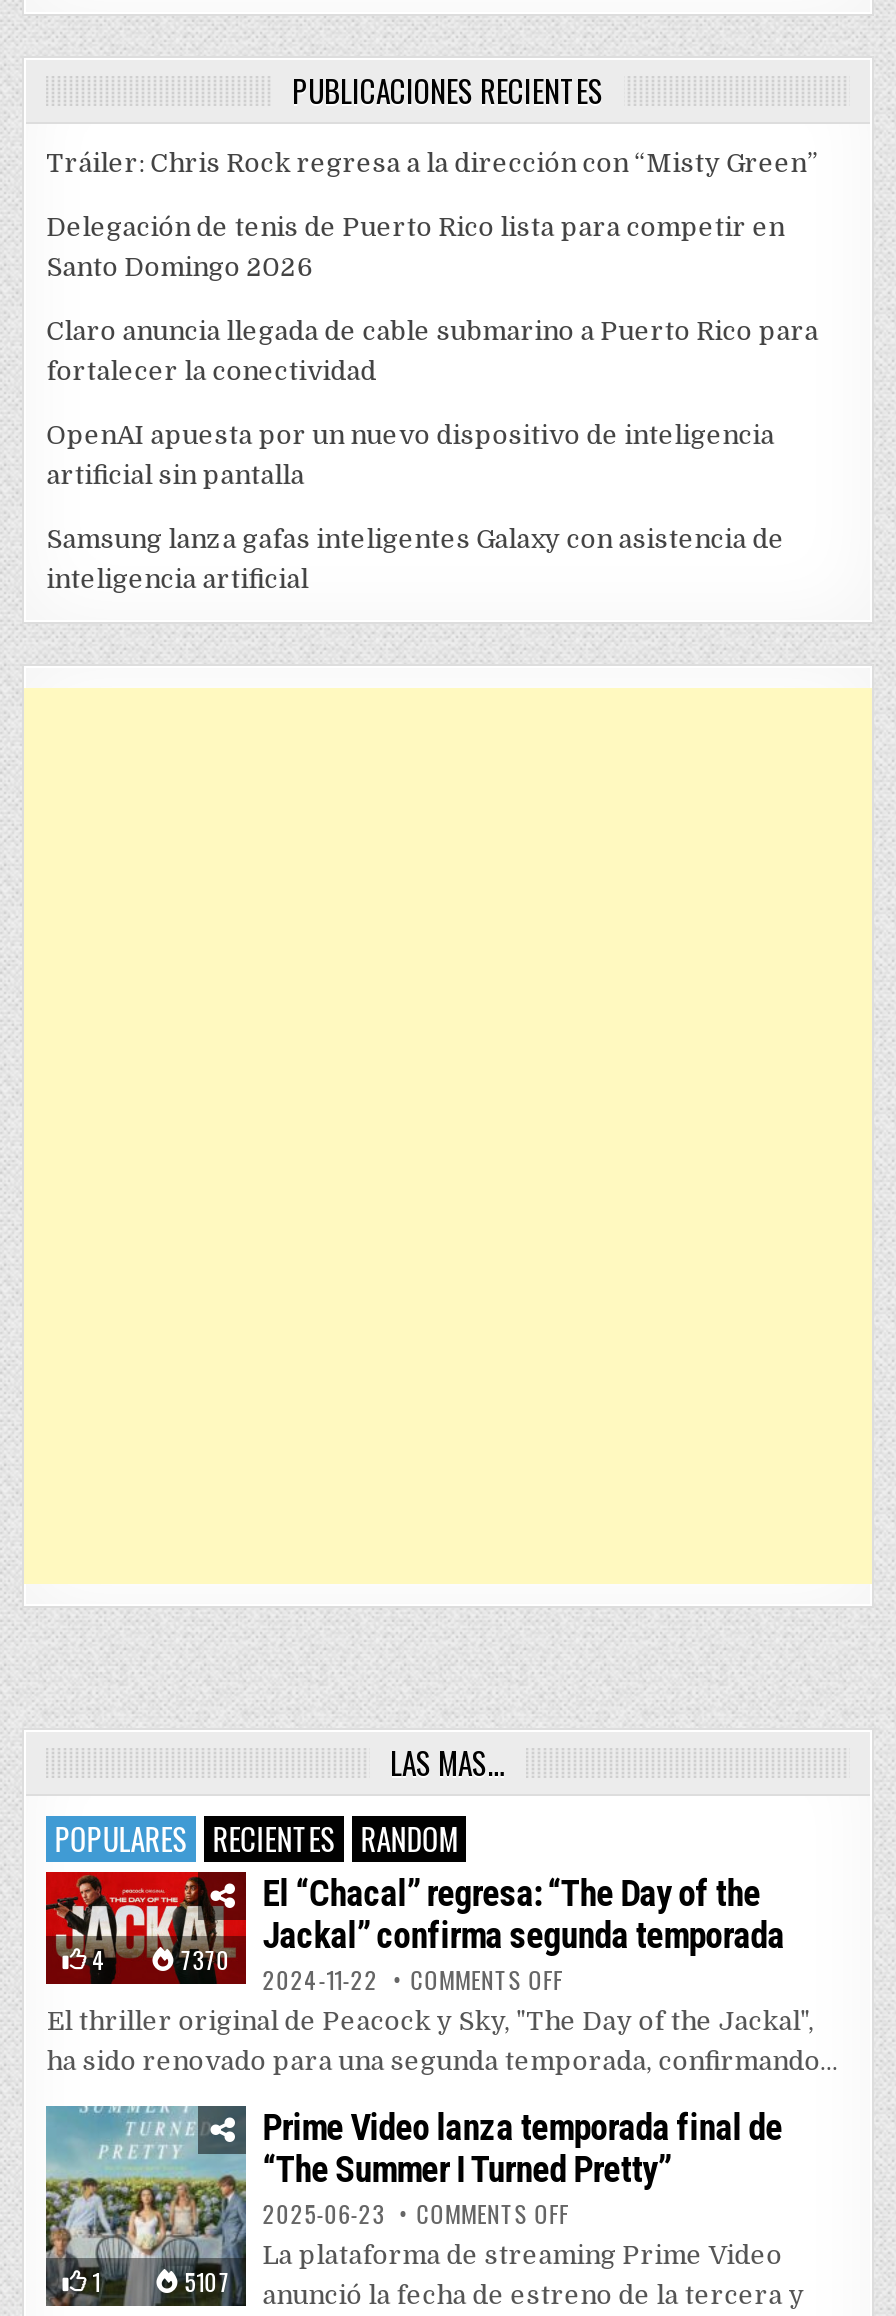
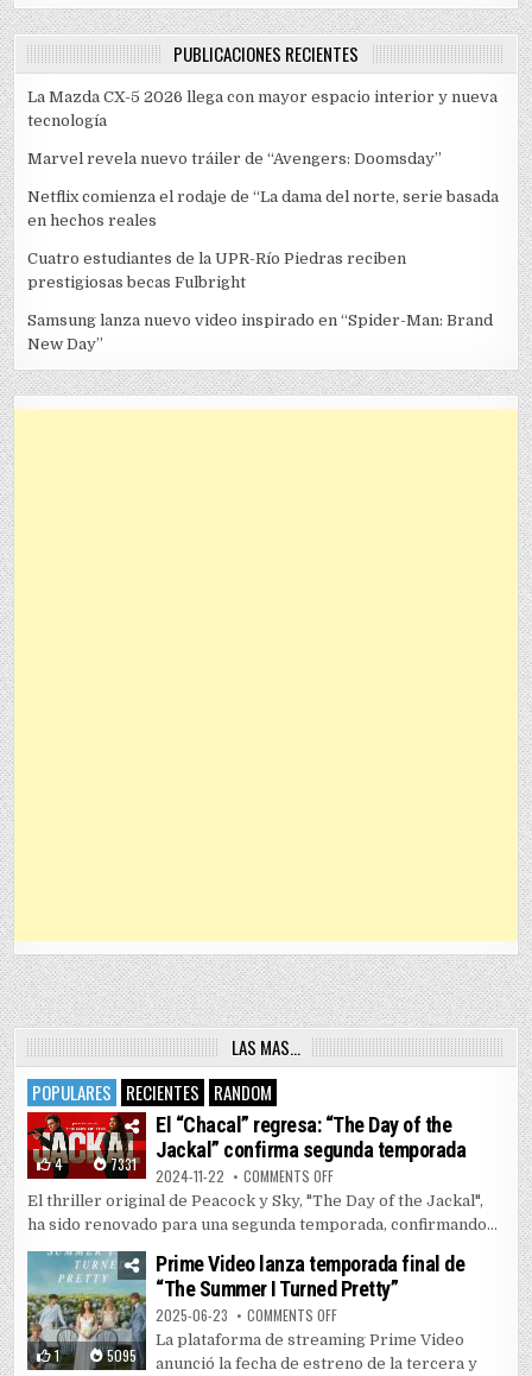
[46,148,818,178] Tráiler: Chris Rock regresa a la dirección con “Misty Green” -> [28,88,498,129] La Mazda CX-5 2026 llega con mayor espacio interior y nueva | tecnología
[46,212,784,282] Delegación de tenis de Puerto Rico lista para competir en | Santo Domingo 2026 -> [28,150,442,167] Marvel revela nuevo tráiler de “Avengers: Doomsday”
[46,316,818,386] Claro anuncia llegada de cable submarino a Puerto Rico para | fortalecer la conectividad -> [28,188,499,229] Netflix comienza el rodaje de “La dama del norte, serie basada | en hechos reales
[46,420,774,490] OpenAI apuesta por un nuevo dispositivo de inteligencia | artificial sin pantalla -> [28,249,406,291] Cuatro estudiantes de la UPR-Río Piedras reciben | prestigiosas becas Fulbright
[46,524,784,594] Samsung lanza gafas inteligentes Galaxy con asistencia de | inteligencia artificial -> [28,311,493,353] Samsung lanza nuevo video inspirado en “Spider-Man: Brand | New Day”
[180,1942,230,1976] 7370 -> [111,1154,137,1174] 7331
[184,2264,804,2310] 5107 anunció la fecha de estreno de la tercera y -> [107,1345,478,1372] 5095 anunció la fecha de estreno de la tercera y

